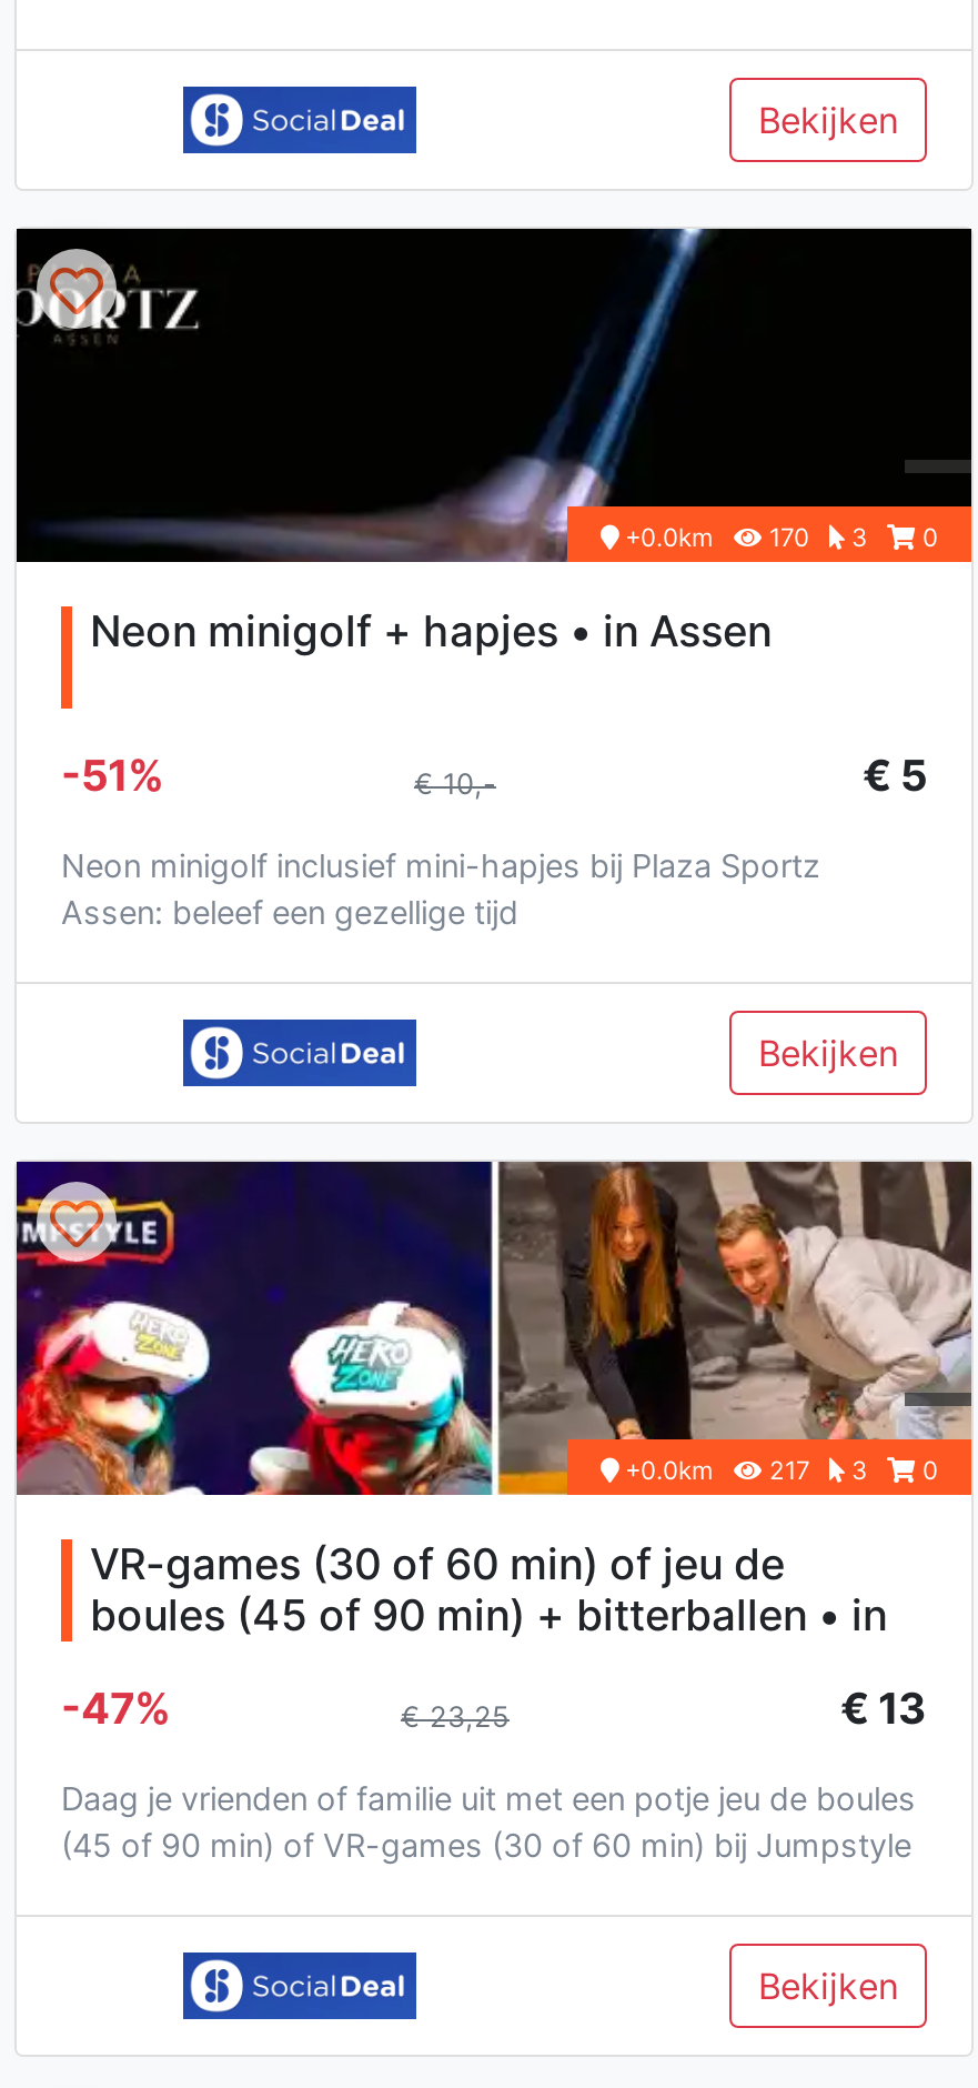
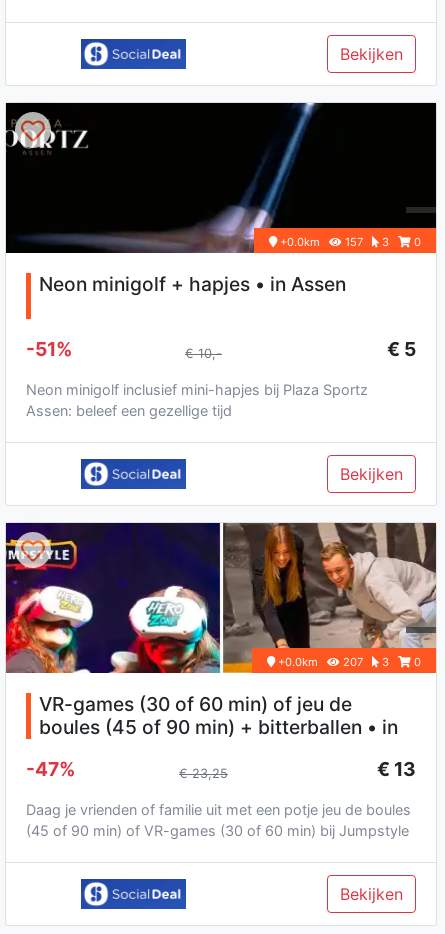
[763,522,887,553] 170 3 -> [342,235,398,249] 157 3
[763,1455,887,1486] 217 3 -> [340,655,398,669] 207 3

